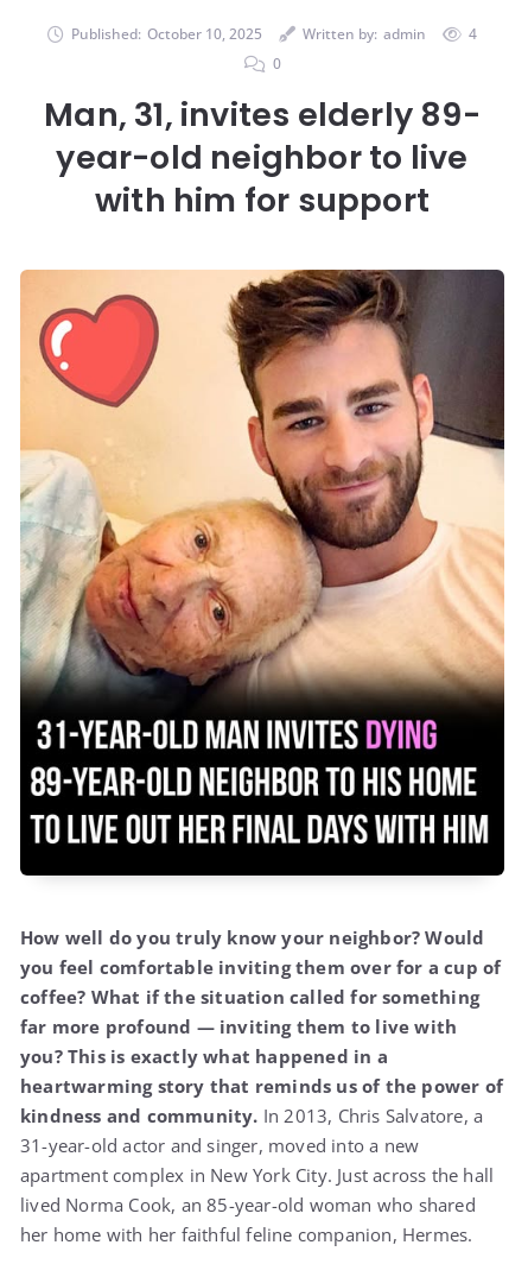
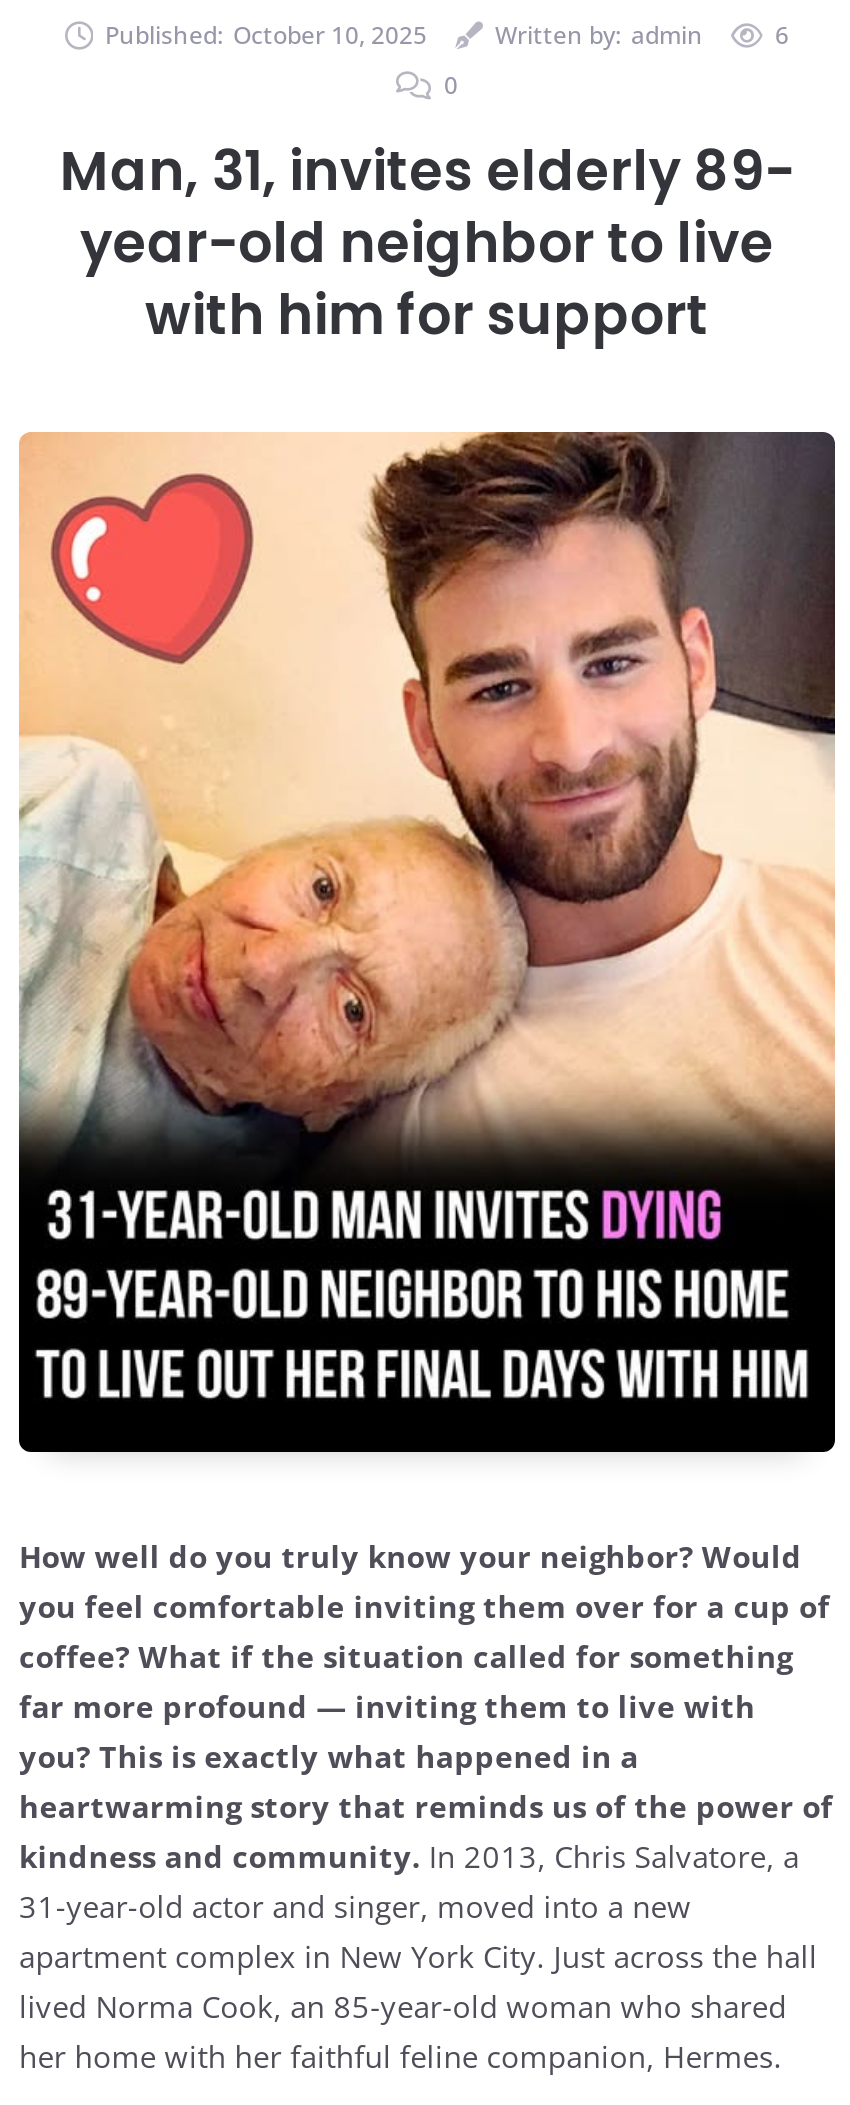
[469,24,477,44] 4 -> [775,18,789,52] 6

